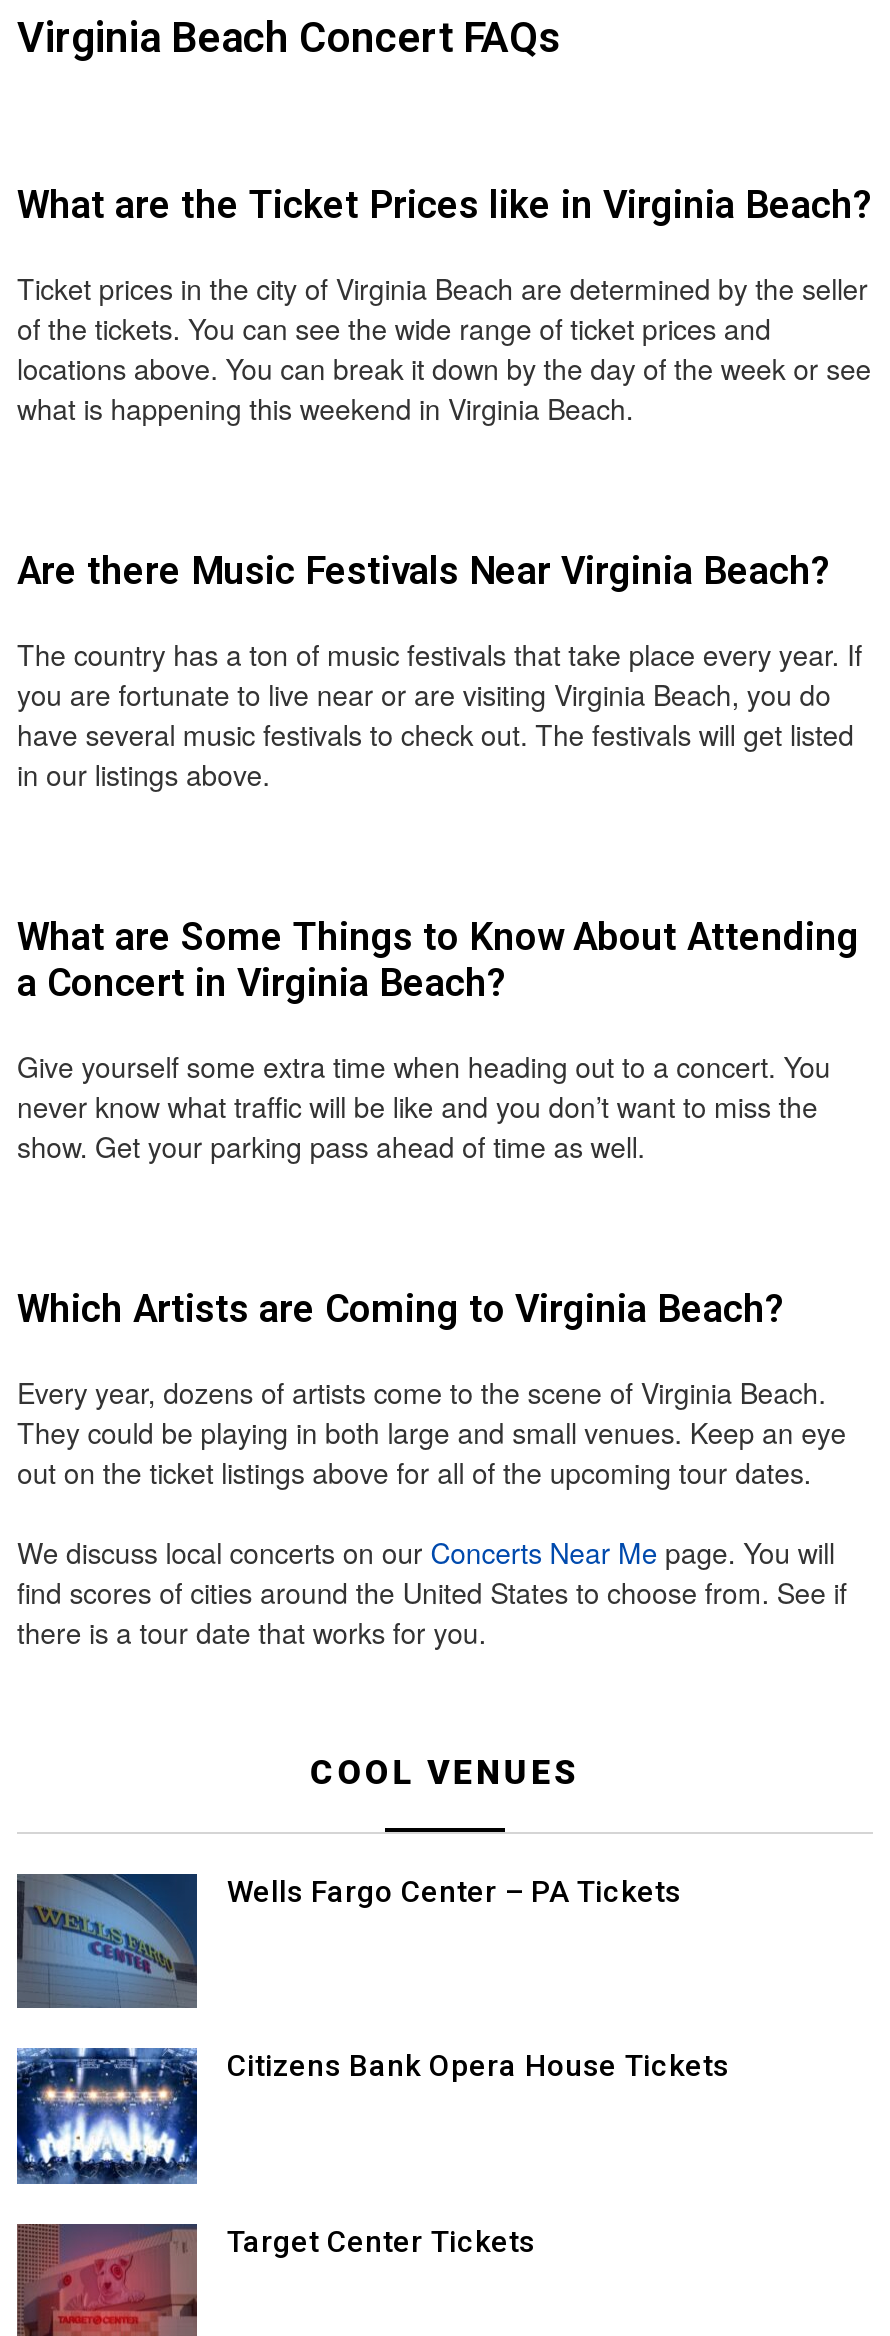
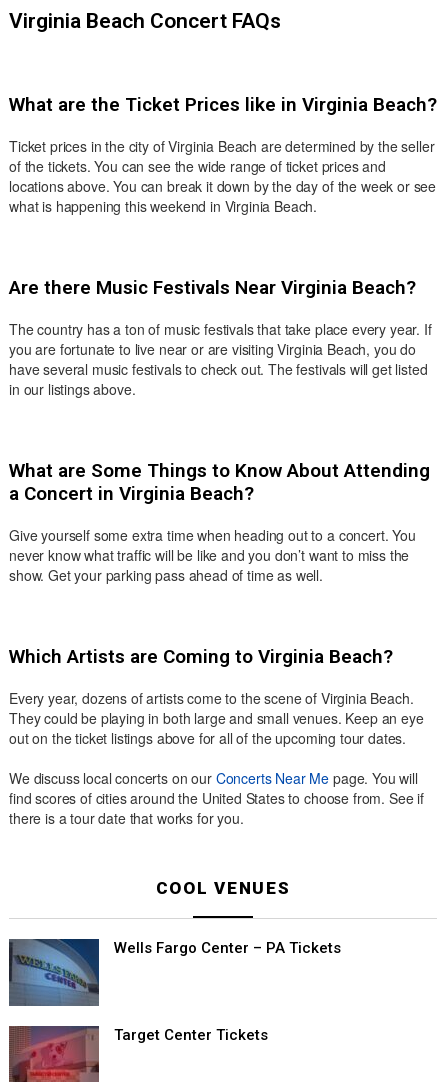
[15,2046,729,2184] [image] | Citizens Bank Opera House Tickets -> none

